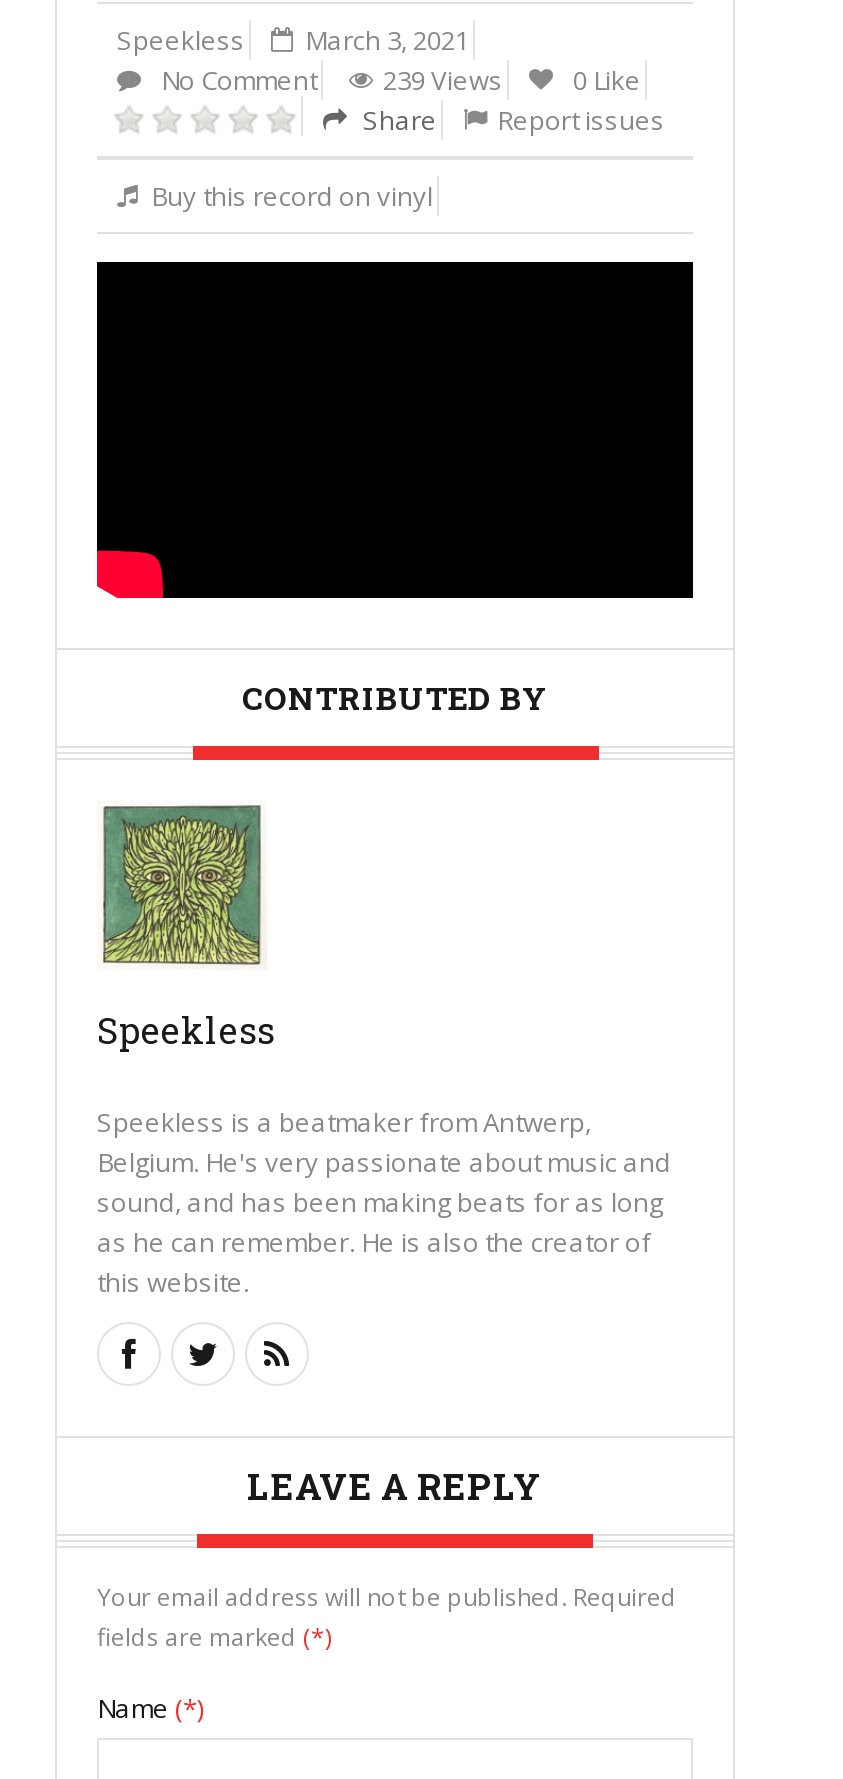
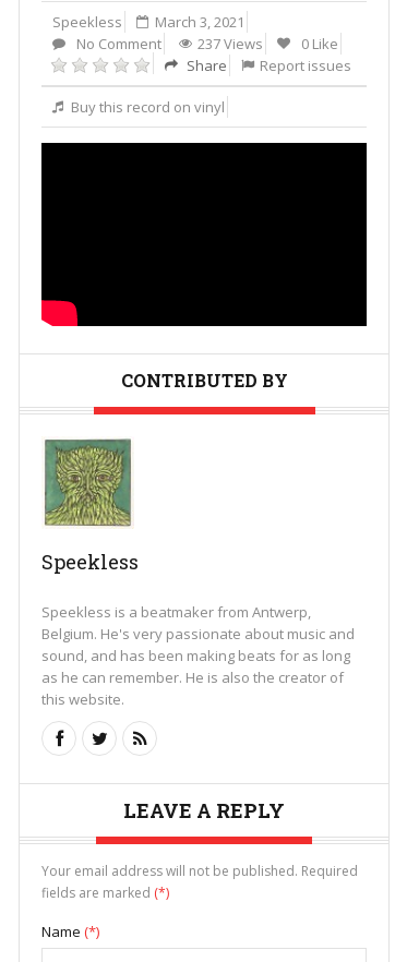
[161,62,641,98] No Comment 239 Views 0 Like -> [76,34,338,53] No Comment 237 Views 0 Like

